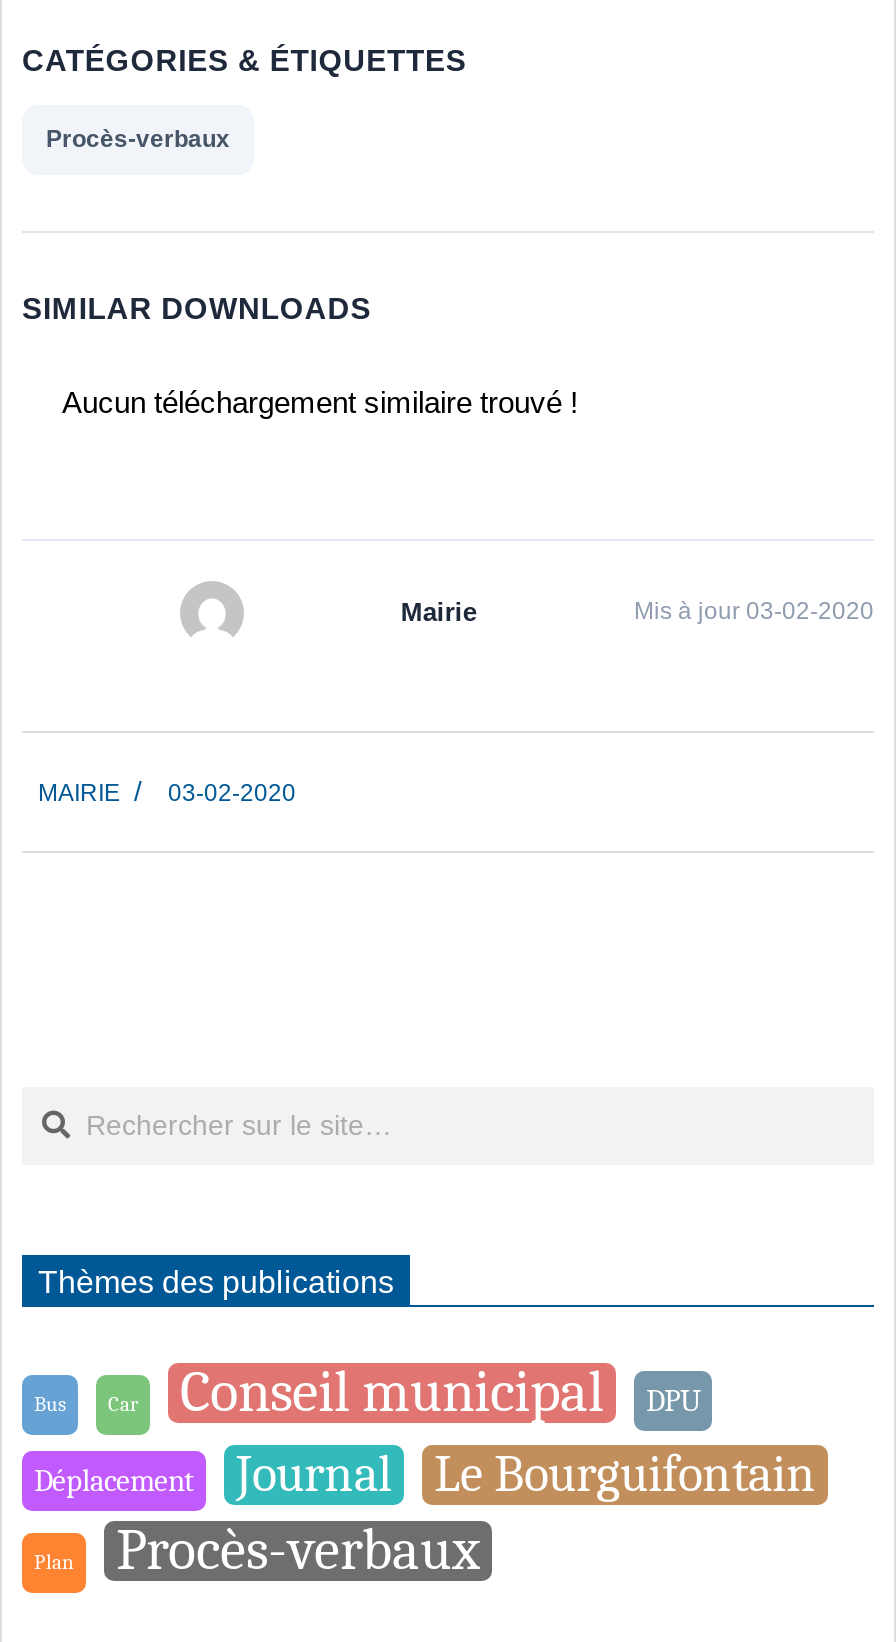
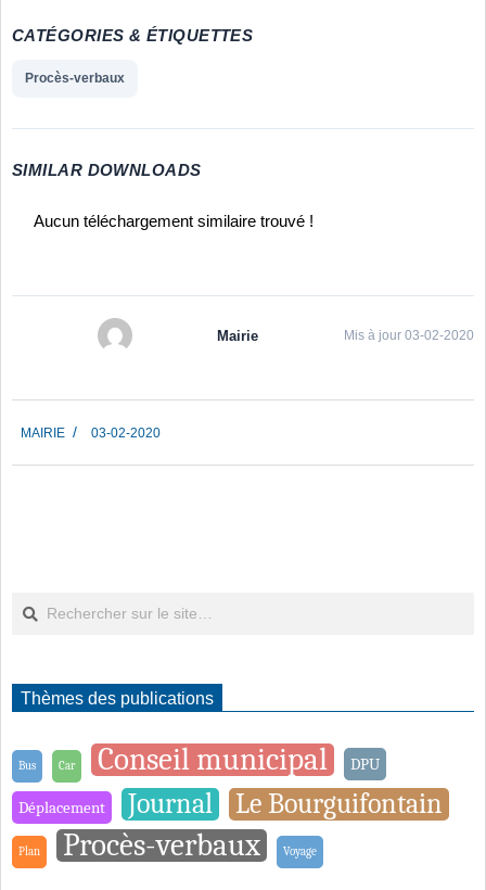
none -> [283,844,317,858] Voyage

